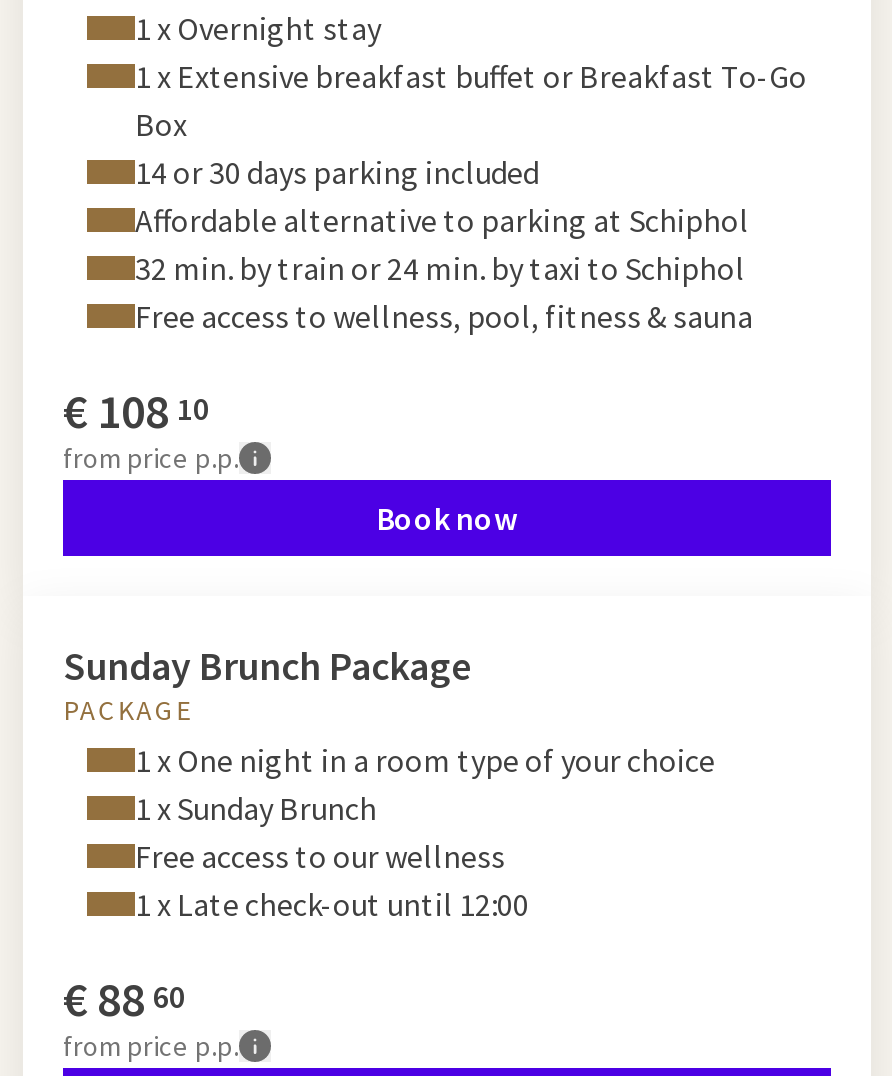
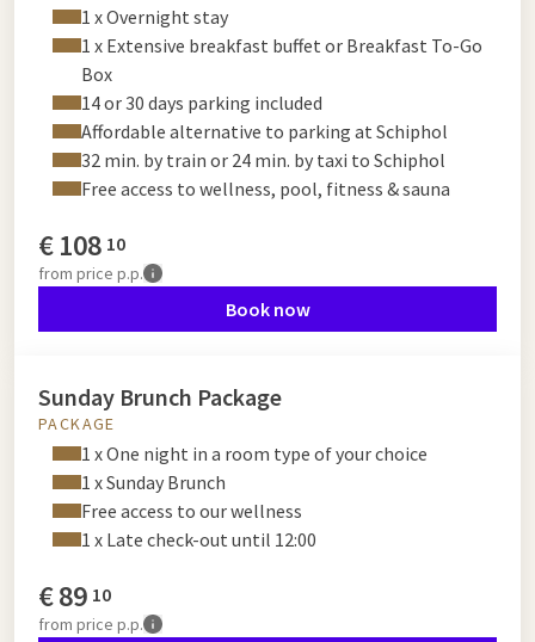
[63,968,185,1030] € 88 60 -> [38,578,111,615] € 89 10

